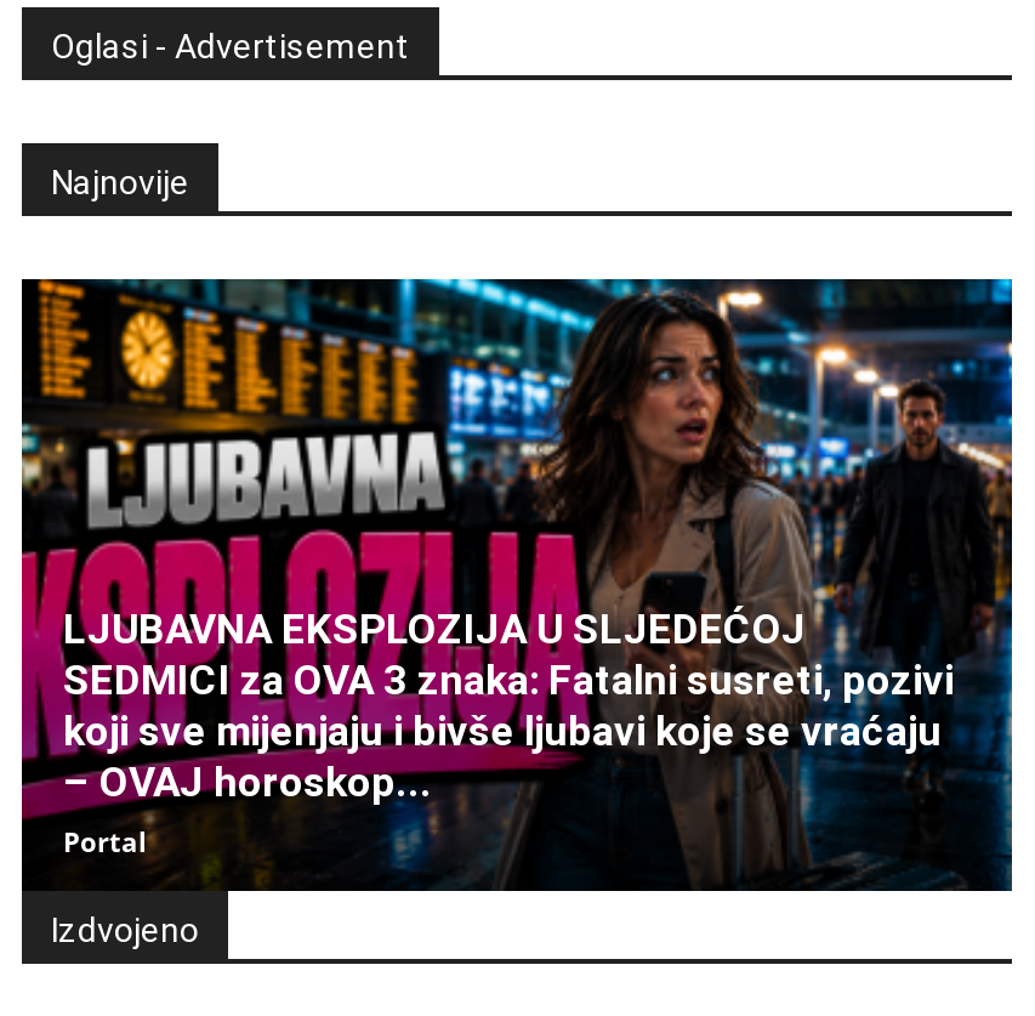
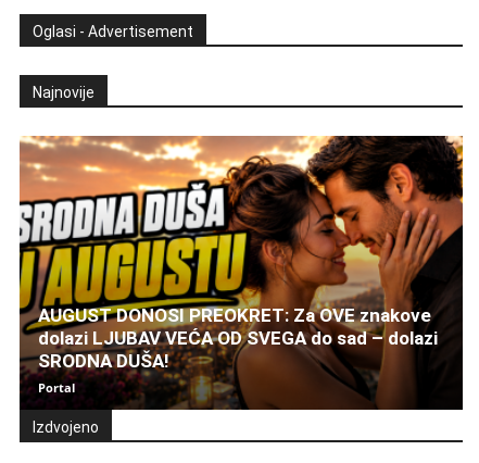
[19,277,1014,891] [image] | LJUBAVNA EKSPLOZIJA U SLJEDEĆOJ | SEDMICI za OVA 3 znaka: Fatalni susreti, pozivi | koji sve mijenjaju i bivše ljubavi koje se vraćaju | – OVAJ horoskop... -> [18,135,464,410] [image] | AUGUST DONOSI PREOKRET: Za OVE znakove | dolazi LJUBAV VEĆA OD SVEGA do sad – dolazi | SRODNA DUŠA!

